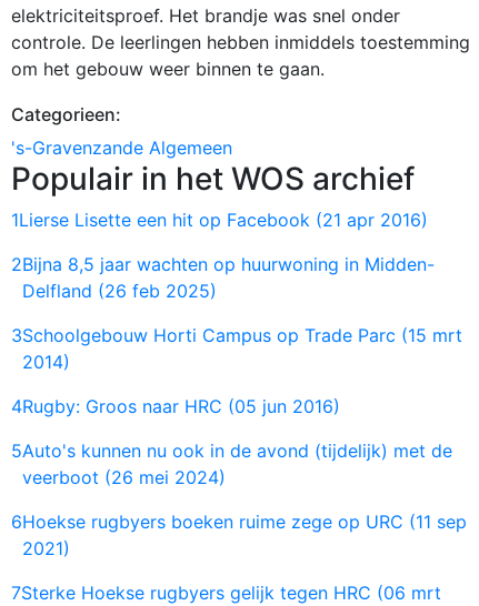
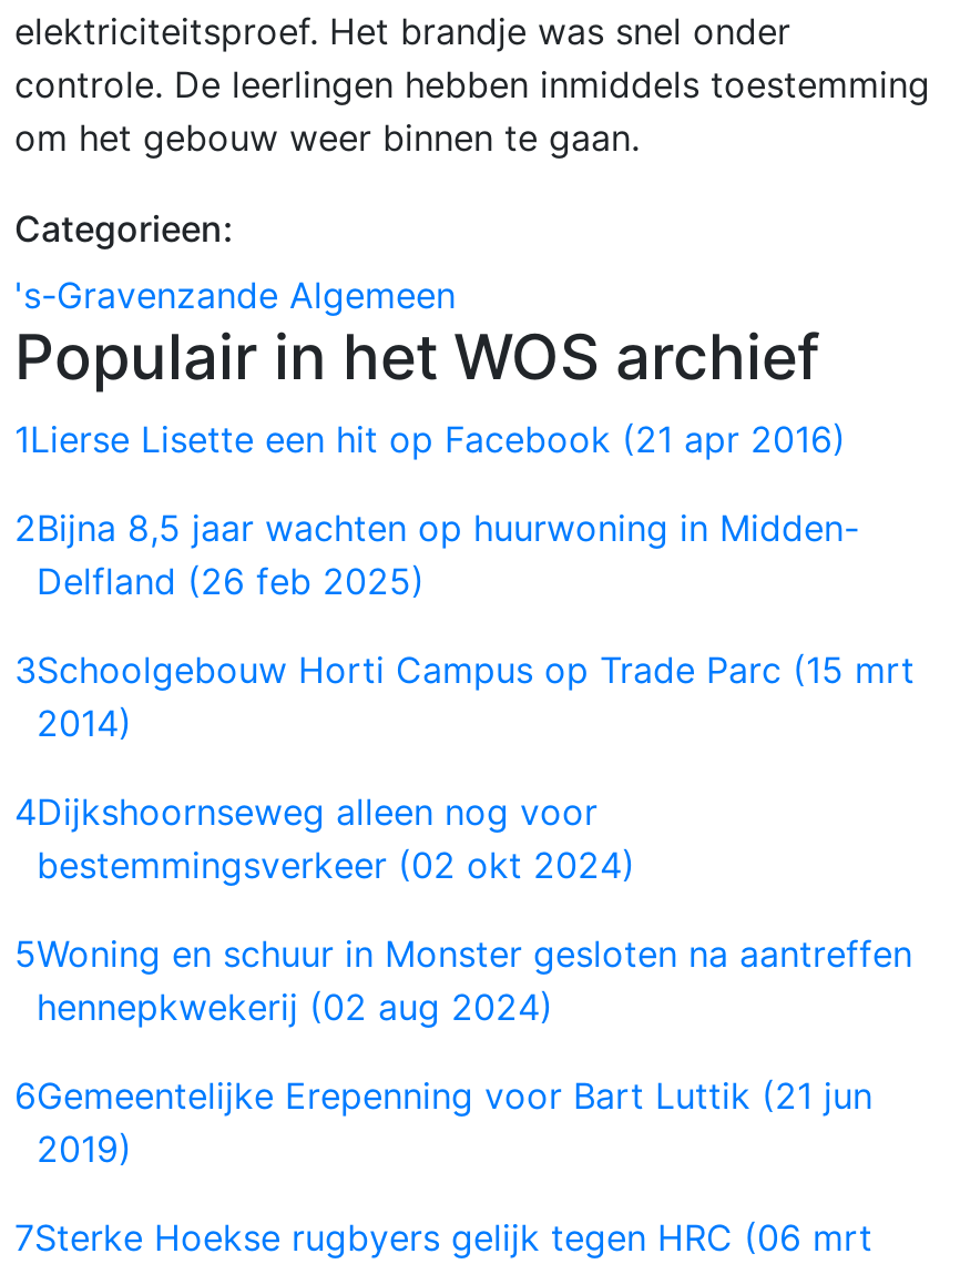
[11,395,340,417] 4Rugby: Groos naar HRC (05 jun 2016) -> [14,789,635,886] 4Dijkshoornseweg alleen nog voor | bestemmingsverkeer (02 okt 2024)
[11,439,452,488] 5Auto's kunnen nu ook in de avond (tijdelijk) met de | veerboot (26 mei 2024) -> [14,930,912,1028] 5Woning en schuur in Monster gesloten na aantreffen | hennepkwekerij (02 aug 2024)
[11,510,467,559] 6Hoekse rugbyers boeken ruime zege op URC (11 sep | 2021) -> [14,1072,872,1170] 6Gemeentelijke Erepenning voor Bart Luttik (21 jun | 2019)

